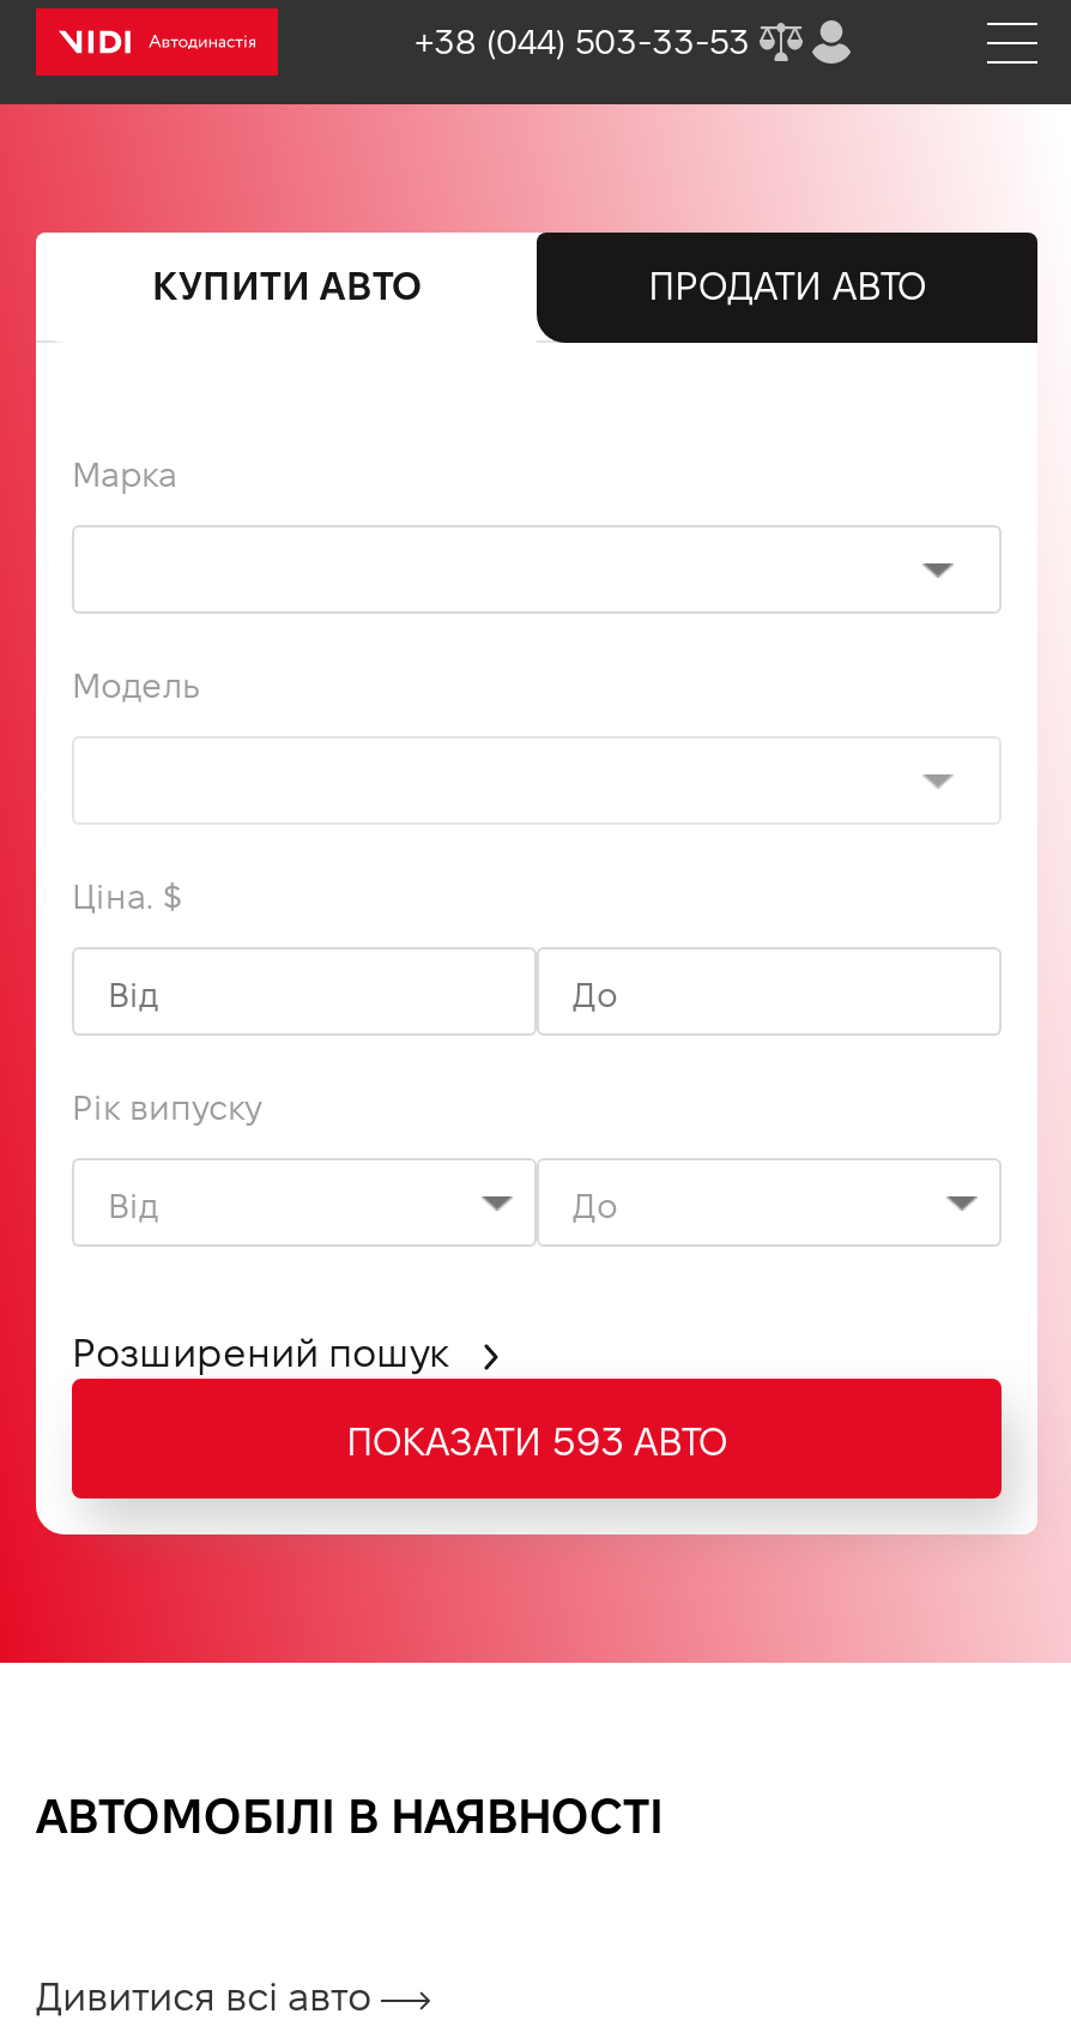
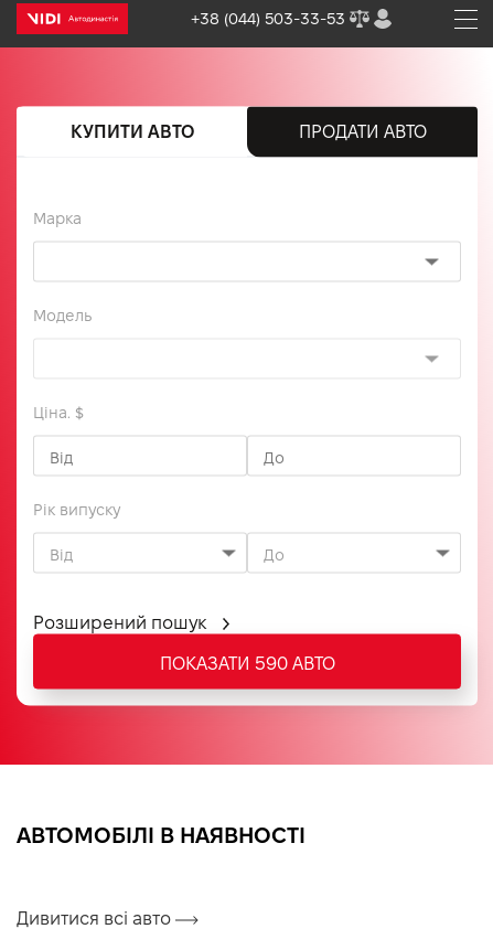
[346,1422,727,1463] ПОКАЗАТИ 593 АВТО -> [159,654,335,673] ПОКАЗАТИ 590 АВТО

